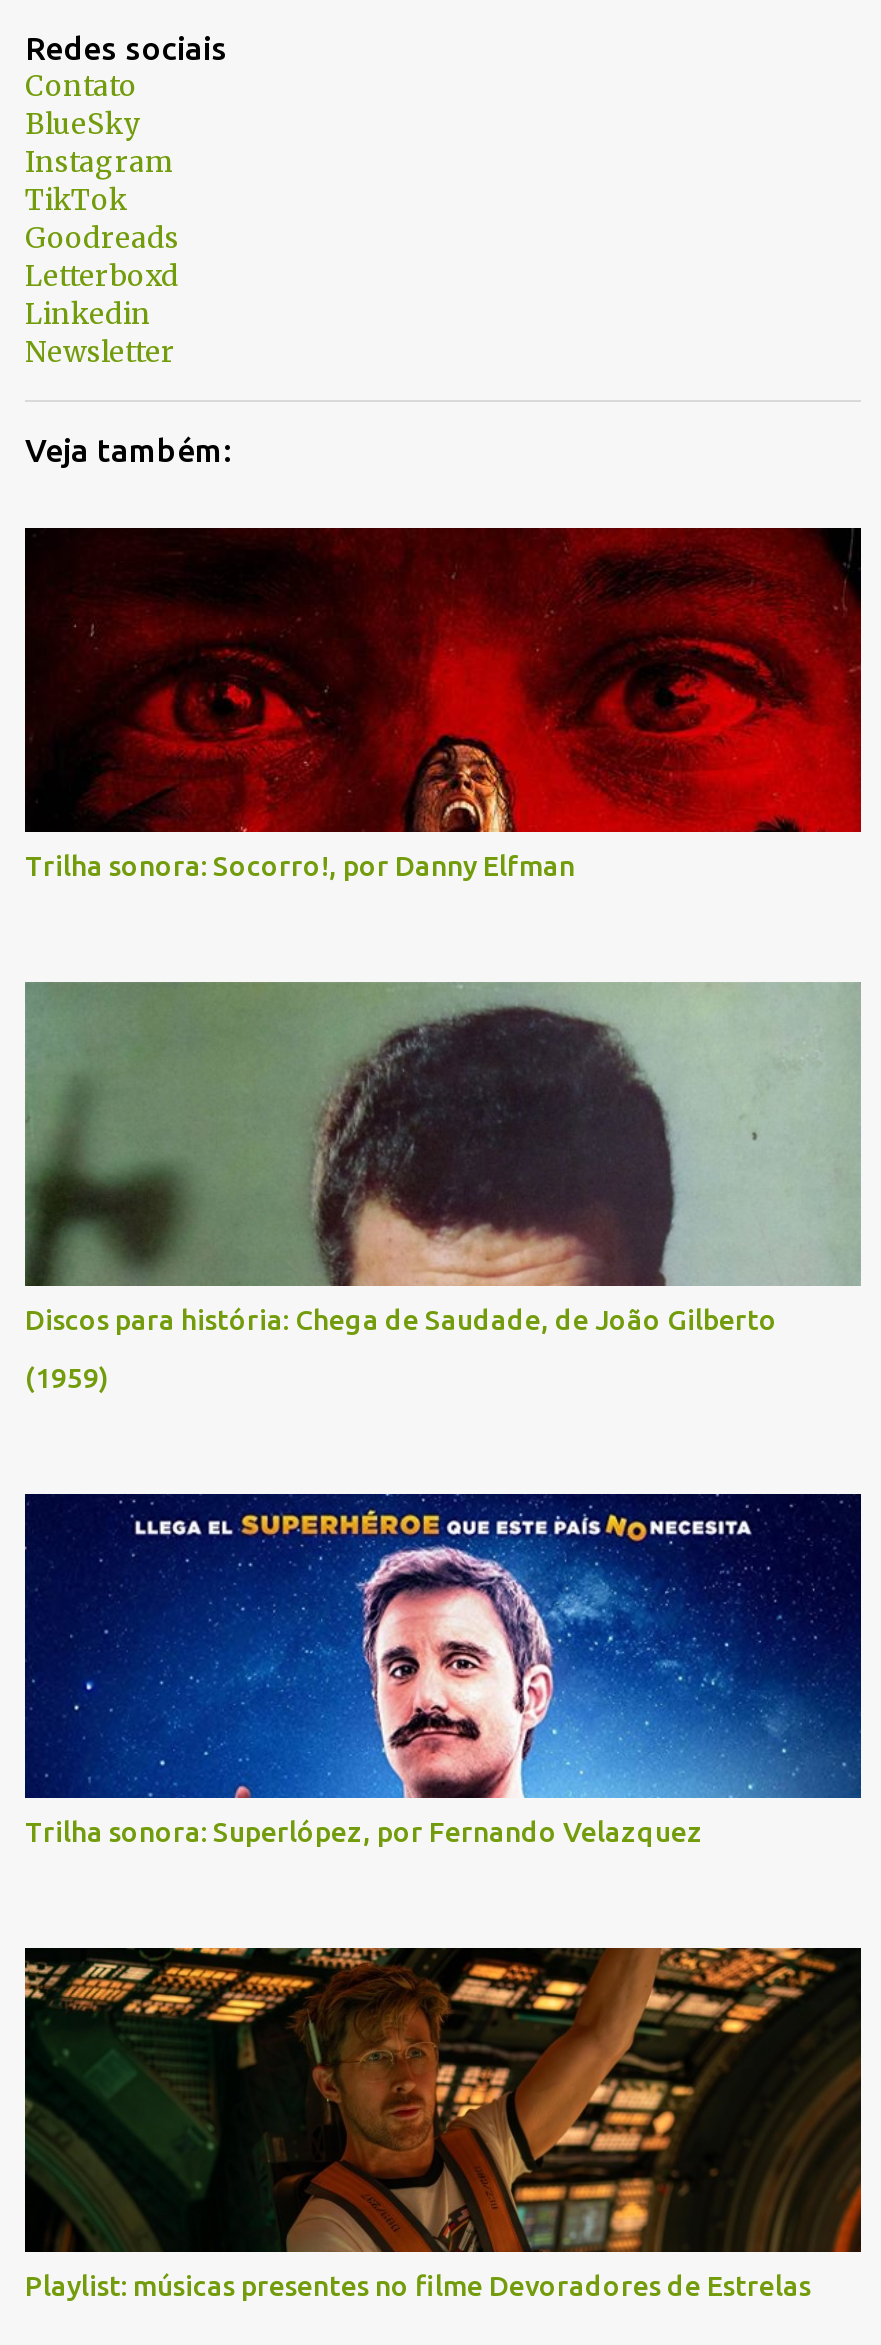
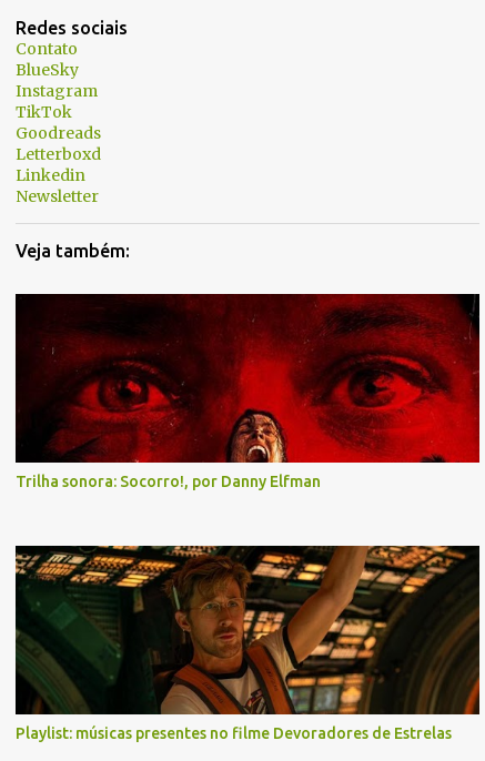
[23,980,861,1394] [image] | Discos para história: Chega de Saudade, de João Gilberto | (1959) -> none
[25,1492,863,1848] [image] | Trilha sonora: Superlópez, por Fernando Velazquez -> none

